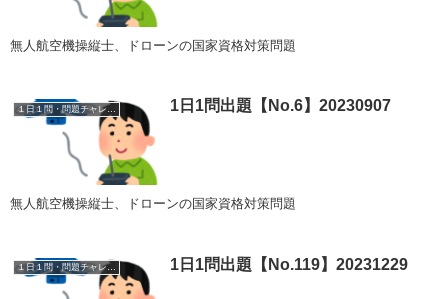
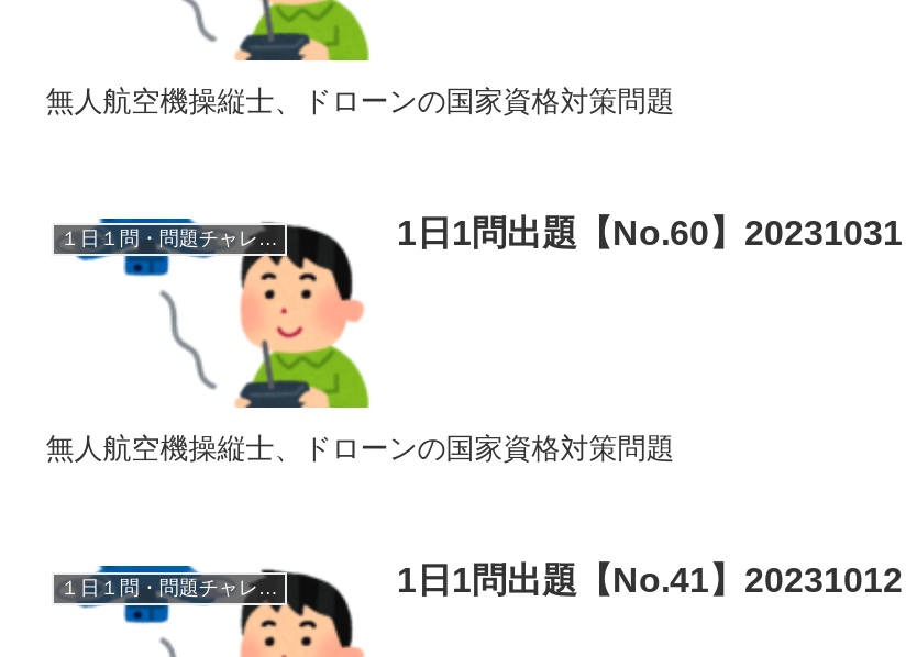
[170,97,391,114] 1日1問出題【No.6】20230907 -> [397,214,903,251] 1日1問出題【No.60】20231031
[170,256,408,273] 1日1問出題【No.119】20231229 -> [397,562,903,599] 1日1問出題【No.41】20231012

